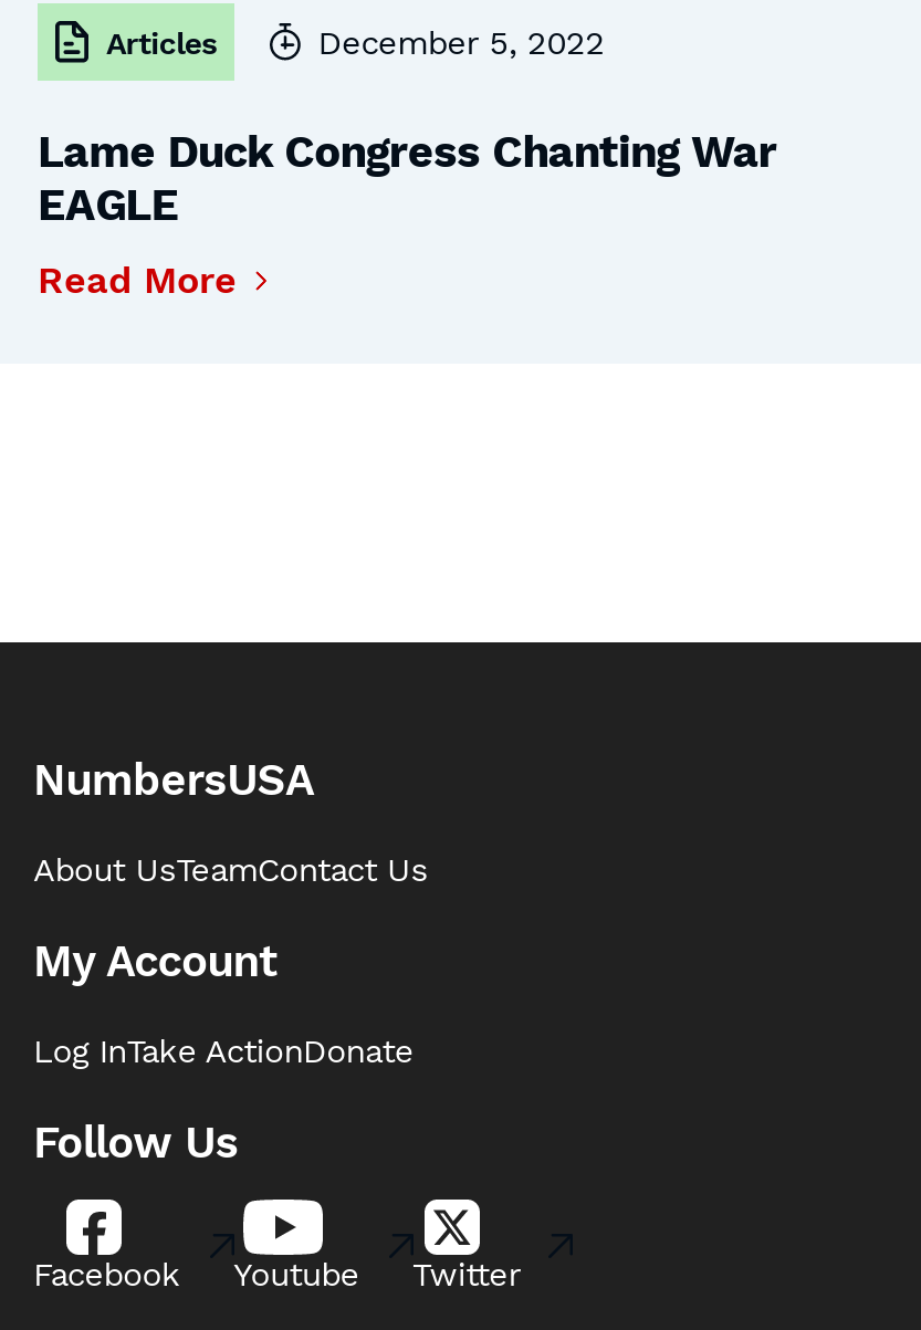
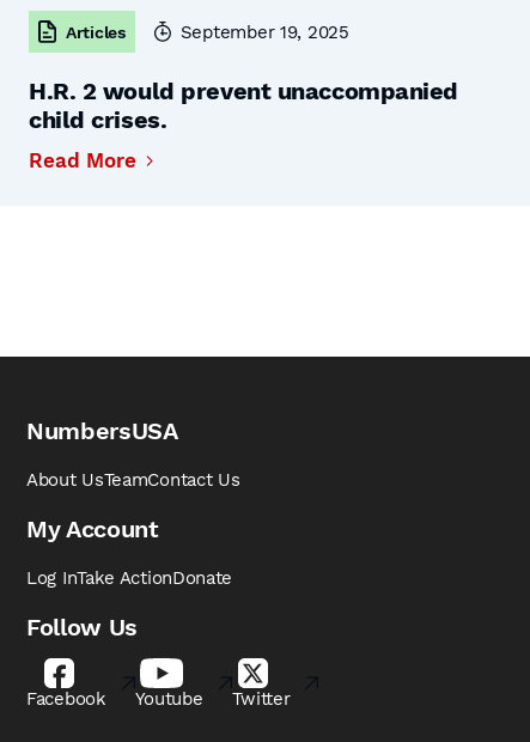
[318,22,604,62] December 5, 2022 -> [180,21,349,42] September 19, 2025
[38,125,777,231] Lame Duck Congress Chanting War | EAGLE -> [29,77,458,134] H.R. 2 would prevent unaccompanied | child crises.

